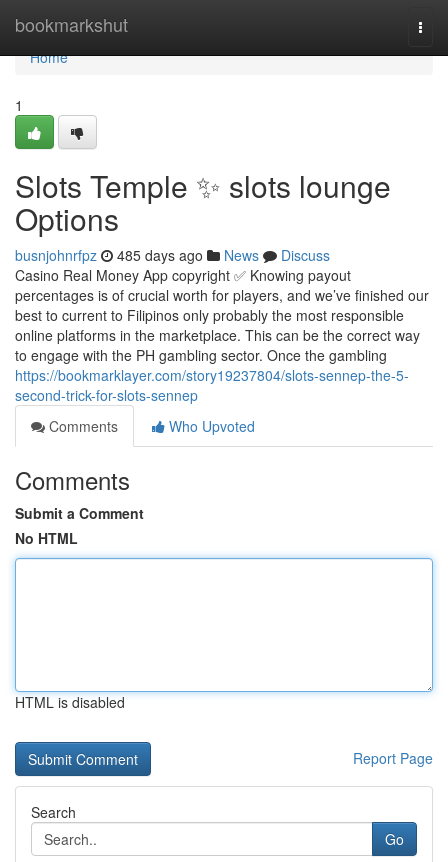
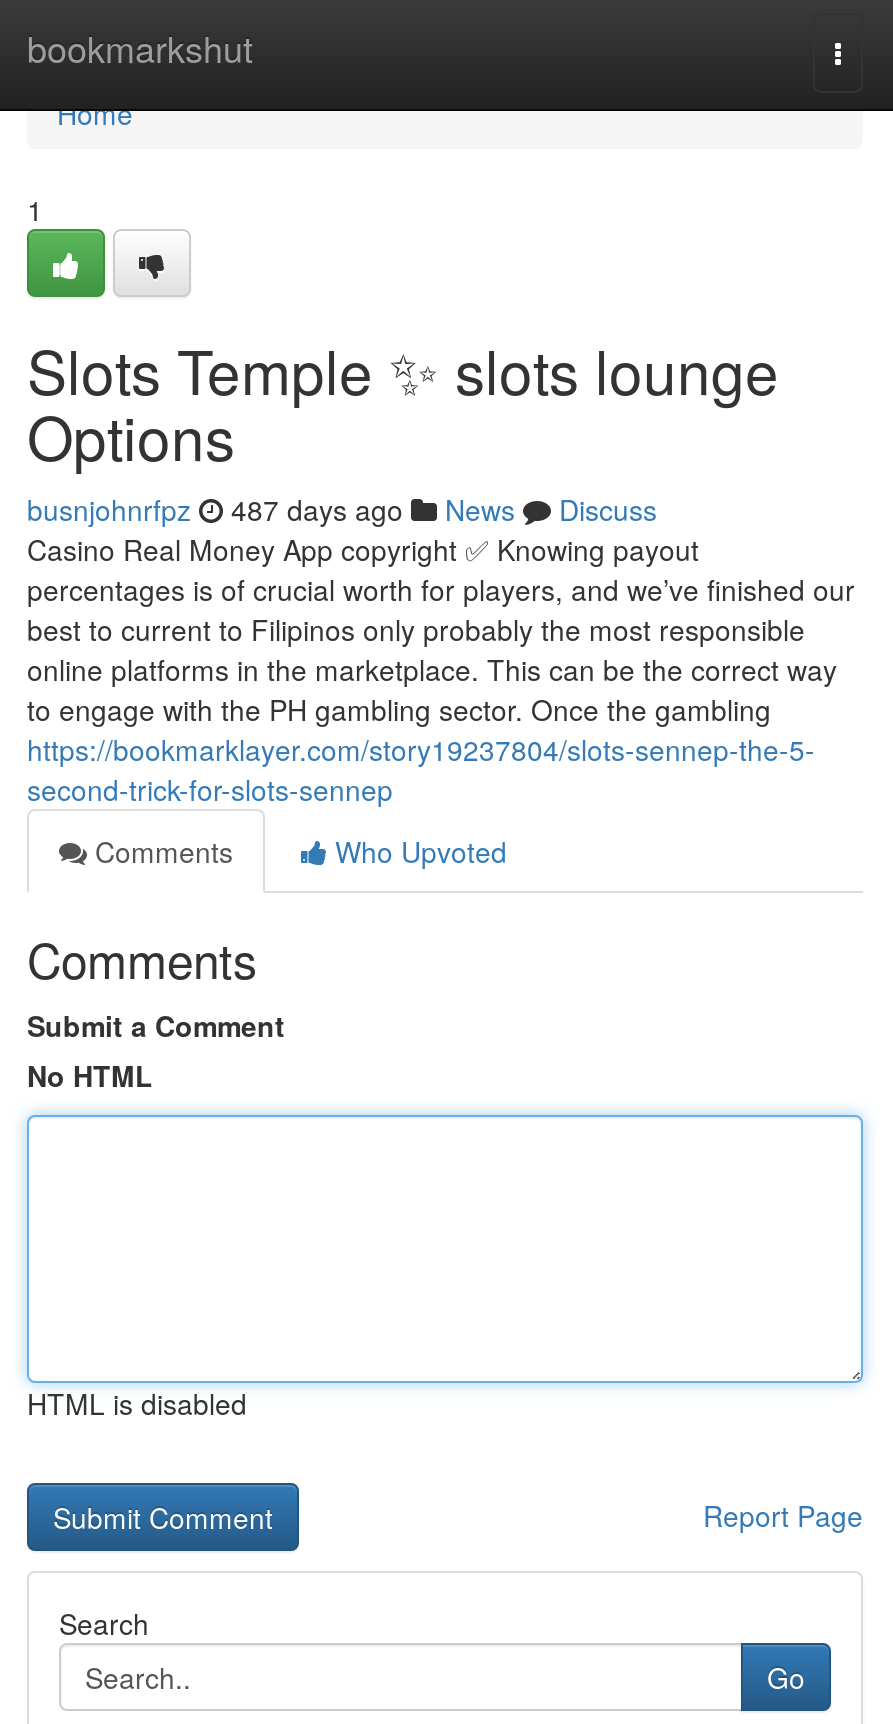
[15,245,330,265] busnjohnrfpz 485 days ago News Discuss -> [27,489,657,529] busnjohnrfpz 487 days ago News Discuss

